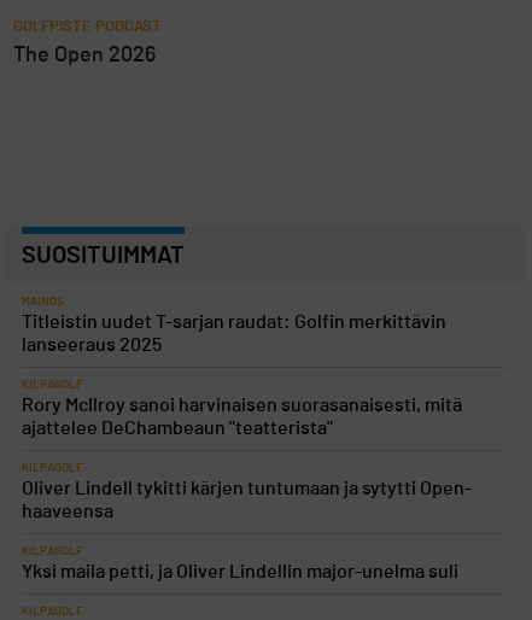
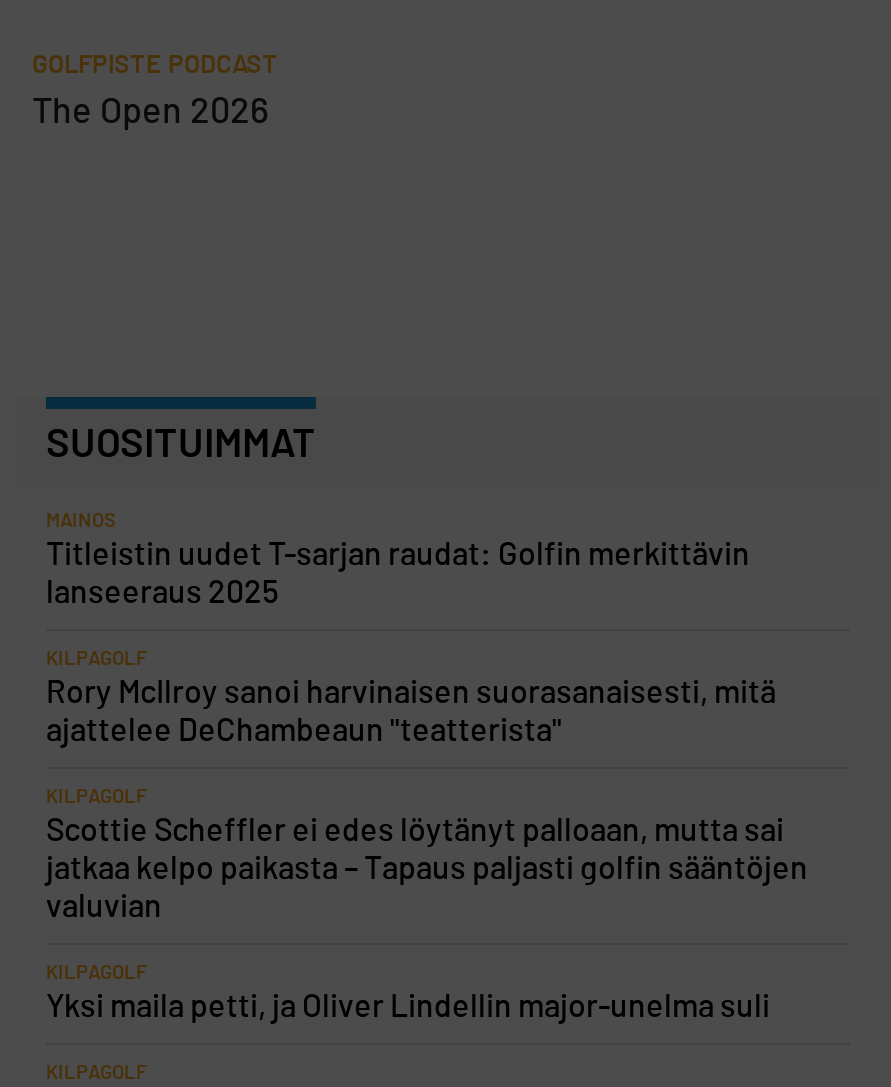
[22,478,472,520] Oliver Lindell tykitti kärjen tuntumaan ja sytytti Open- | haaveensa -> [46,814,808,922] Scottie Scheffler ei edes löytänyt palloaan, mutta sai | jatkaa kelpo paikasta – Tapaus paljasti golfin sääntöjen | valuvian

